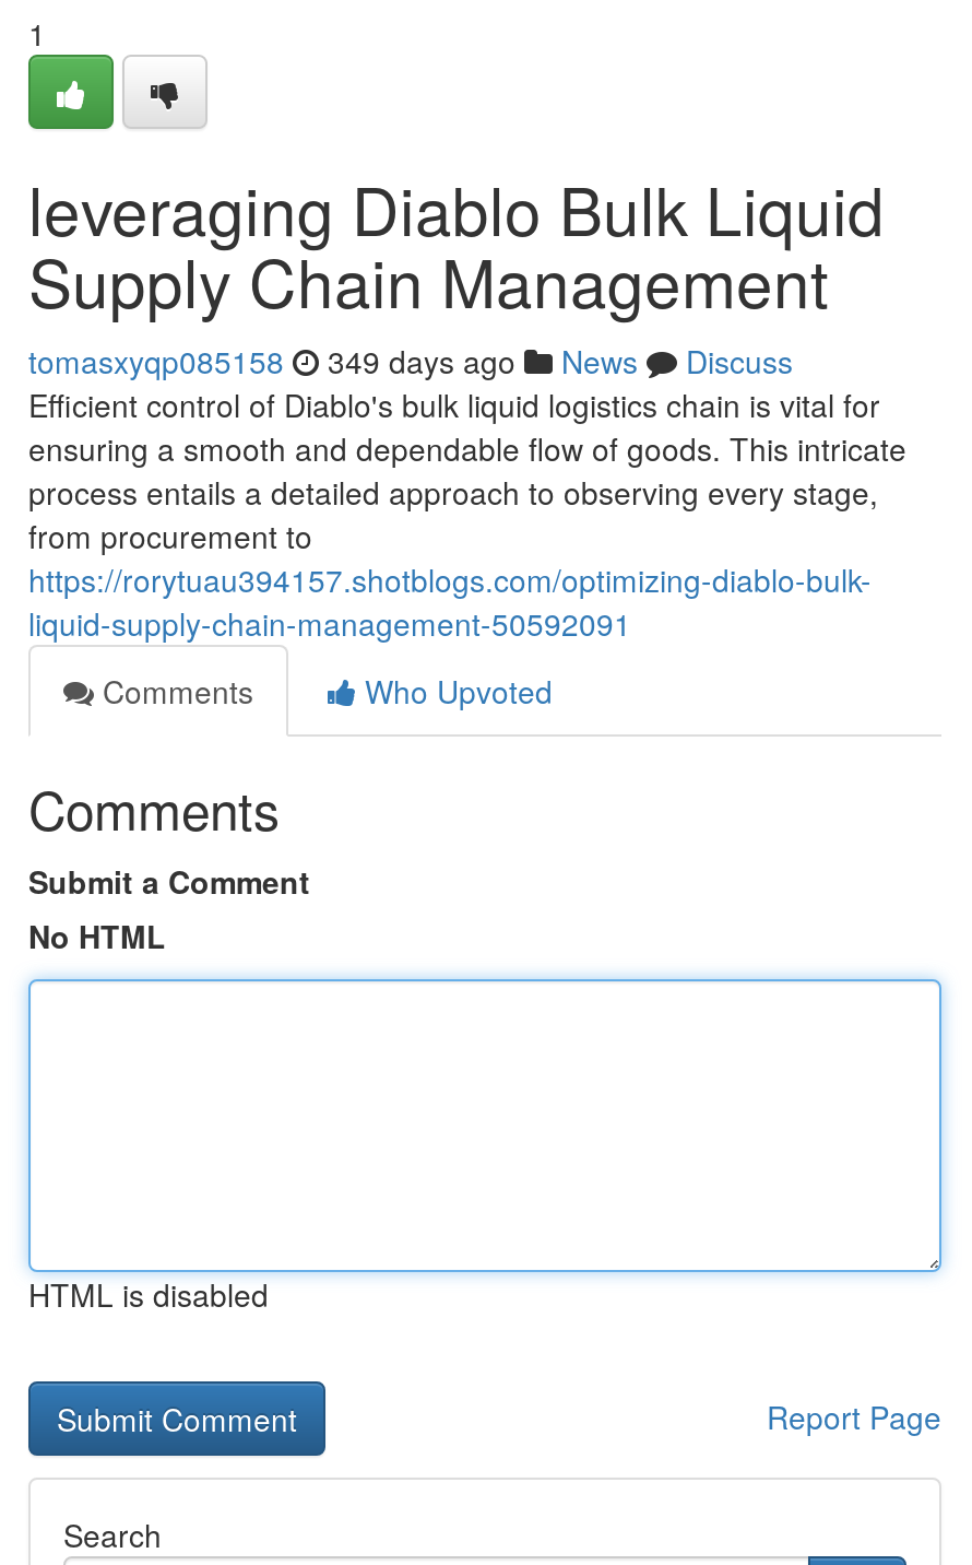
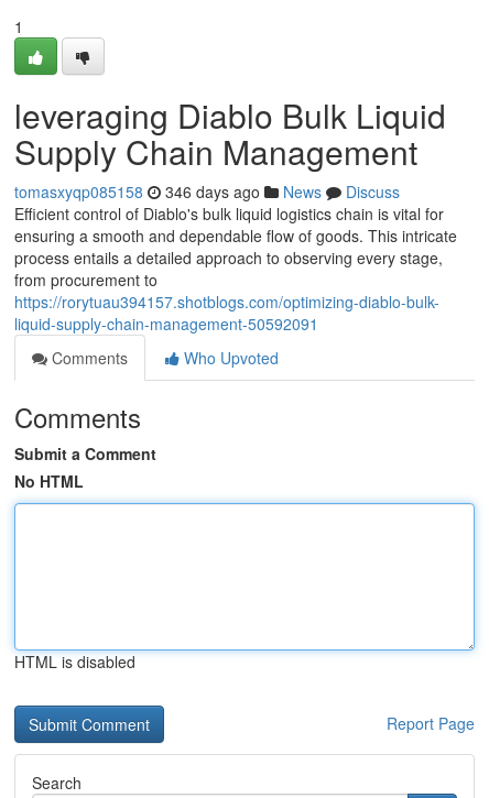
[28,339,793,383] tomasxyqp085158 349 days ago News Discuss -> [14,181,400,203] tomasxyqp085158 346 days ago News Discuss

